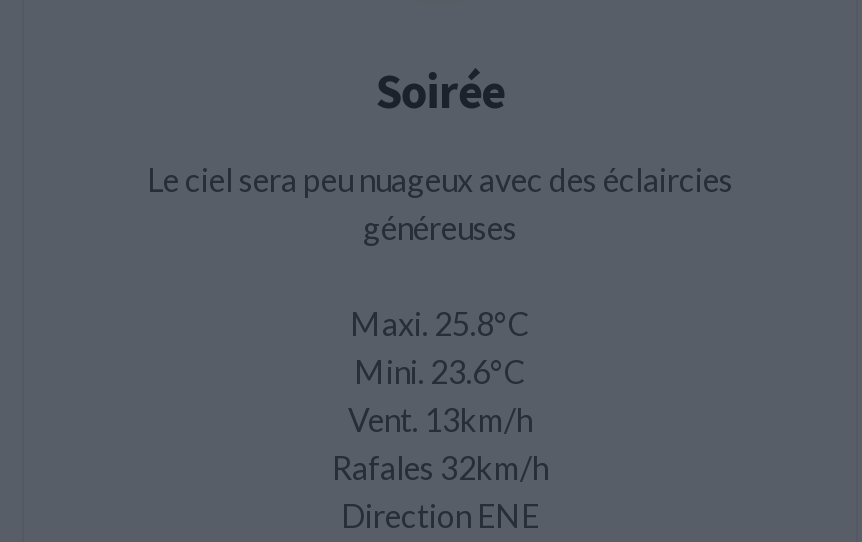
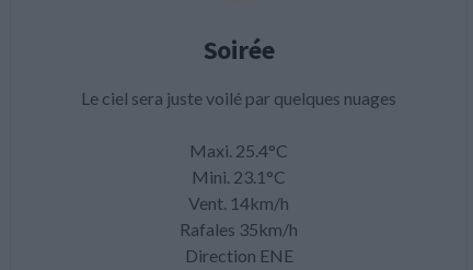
[147,160,733,246] Le ciel sera peu nuageux avec des éclaircies | généreuses -> [81,87,396,108] Le ciel sera juste voilé par quelques nuages
[332,304,548,486] Maxi. 25.8°C | Mini. 23.6°C | Vent. 13km/h | Rafales 32km/h -> [180,140,298,239] Maxi. 25.4°C | Mini. 23.1°C | Vent. 14km/h | Rafales 35km/h

